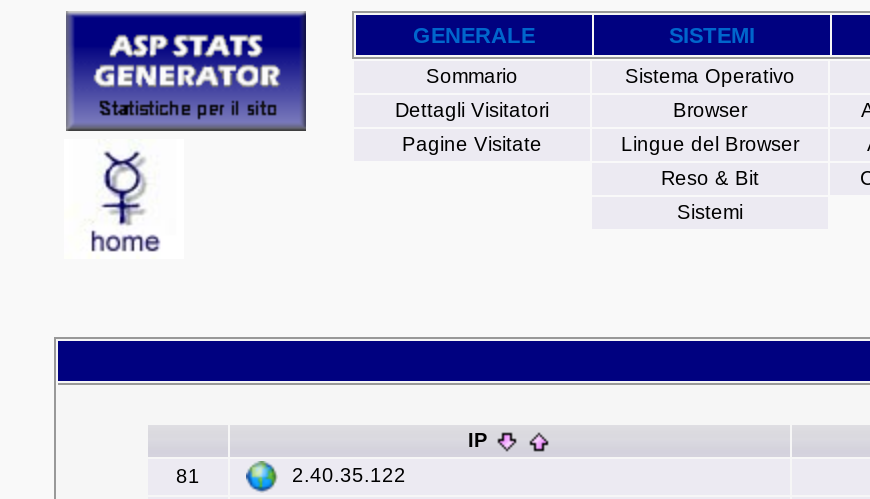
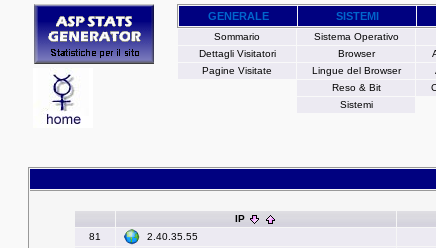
[292,464,406,486] 2.40.35.122 -> [147,231,198,242] 2.40.35.55

